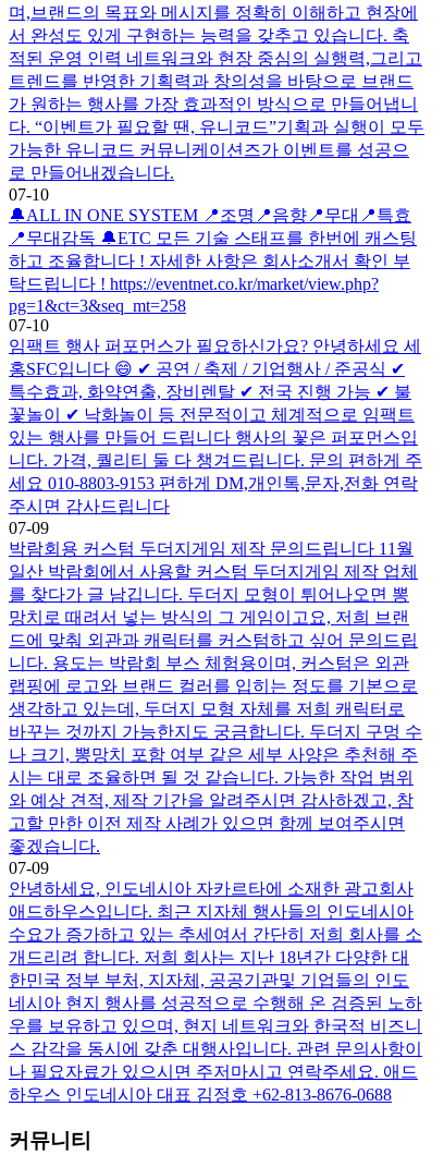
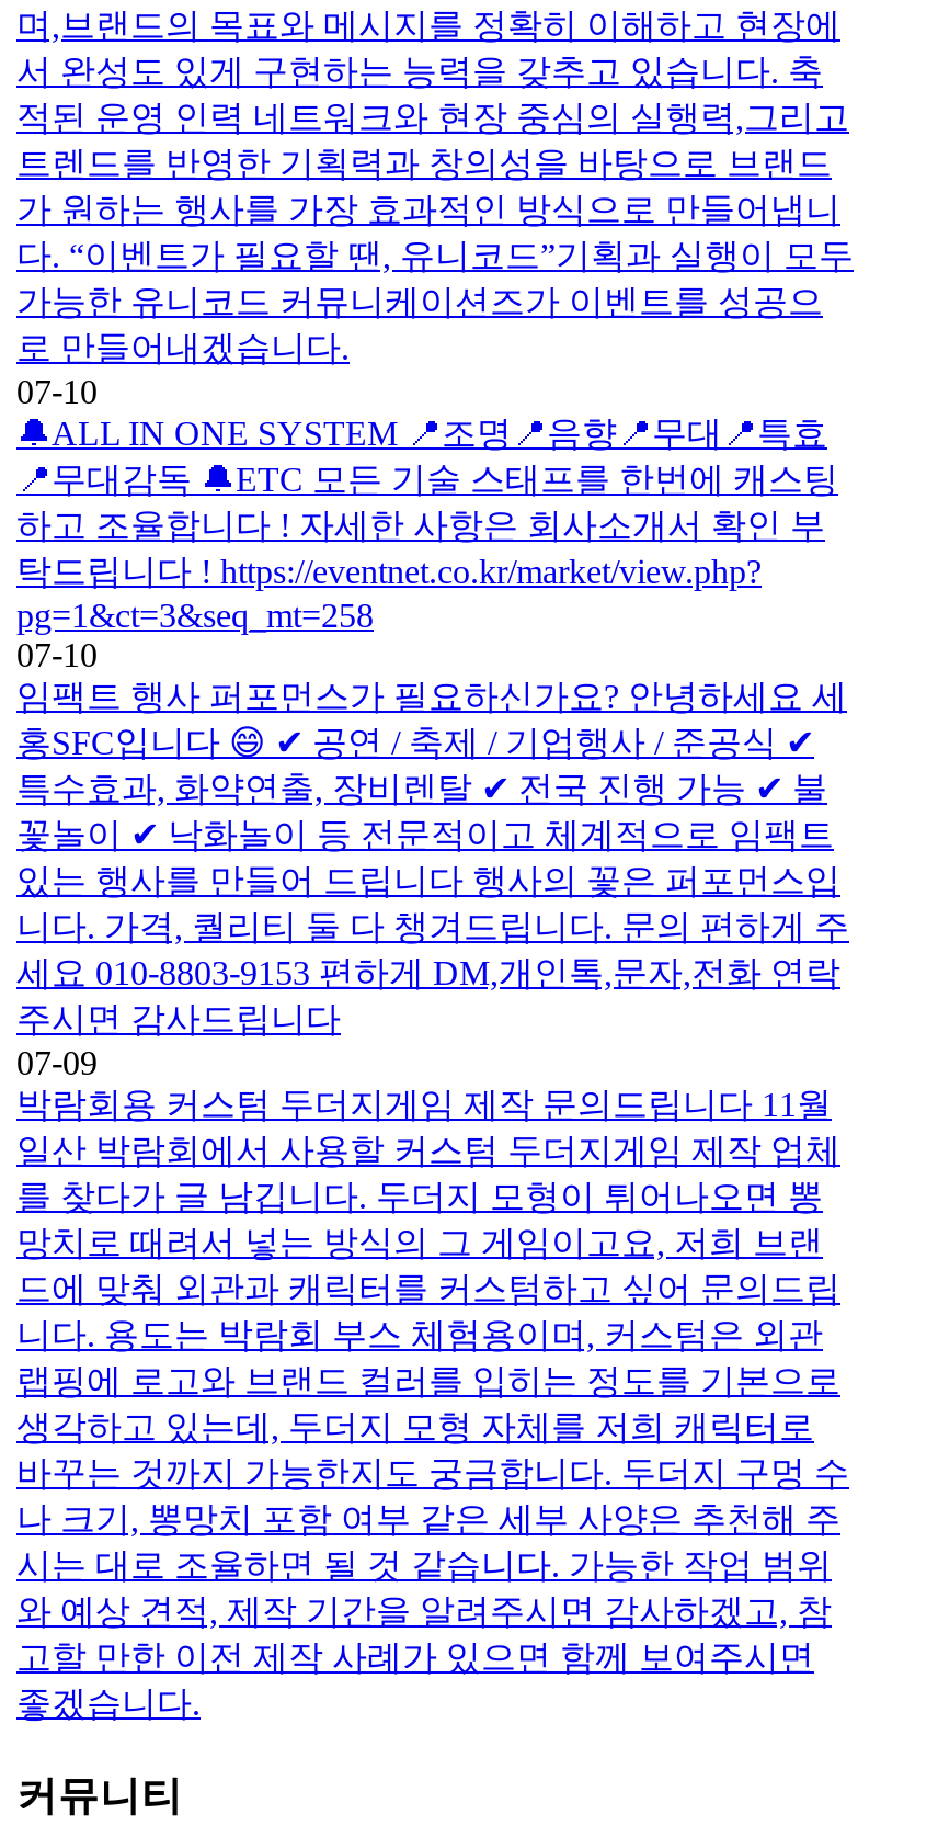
[9,858,422,1103] 07-09 | 안녕하세요, 인도네시아 자카르타에 소재한 광고회사 | 애드하우스입니다. 최근 지자체 행사들의 인도네시아 | 수요가 증가하고 있는 추세여서 간단히 저희 회사를 소 | 개드리려 합니다. 저희 회사는 지난 18년간 다양한 대 | 한민국 정부 부처, 지자체, 공공기관및 기업들의 인도 | 네시아 현지 행사를 성공적으로 수행해 온 검증된 노하 | 우를 보유하고 있으며, 현지 네트워크와 한국적 비즈니 | 스 감각을 동시에 갖춘 대행사입니다. 관련 문의사항이 | 나 필요자료가 있으시면 주저마시고 연락주세요. 애드 | 하우스 인도네시아 대표 김정호 +62-813-8676-0688 -> none

